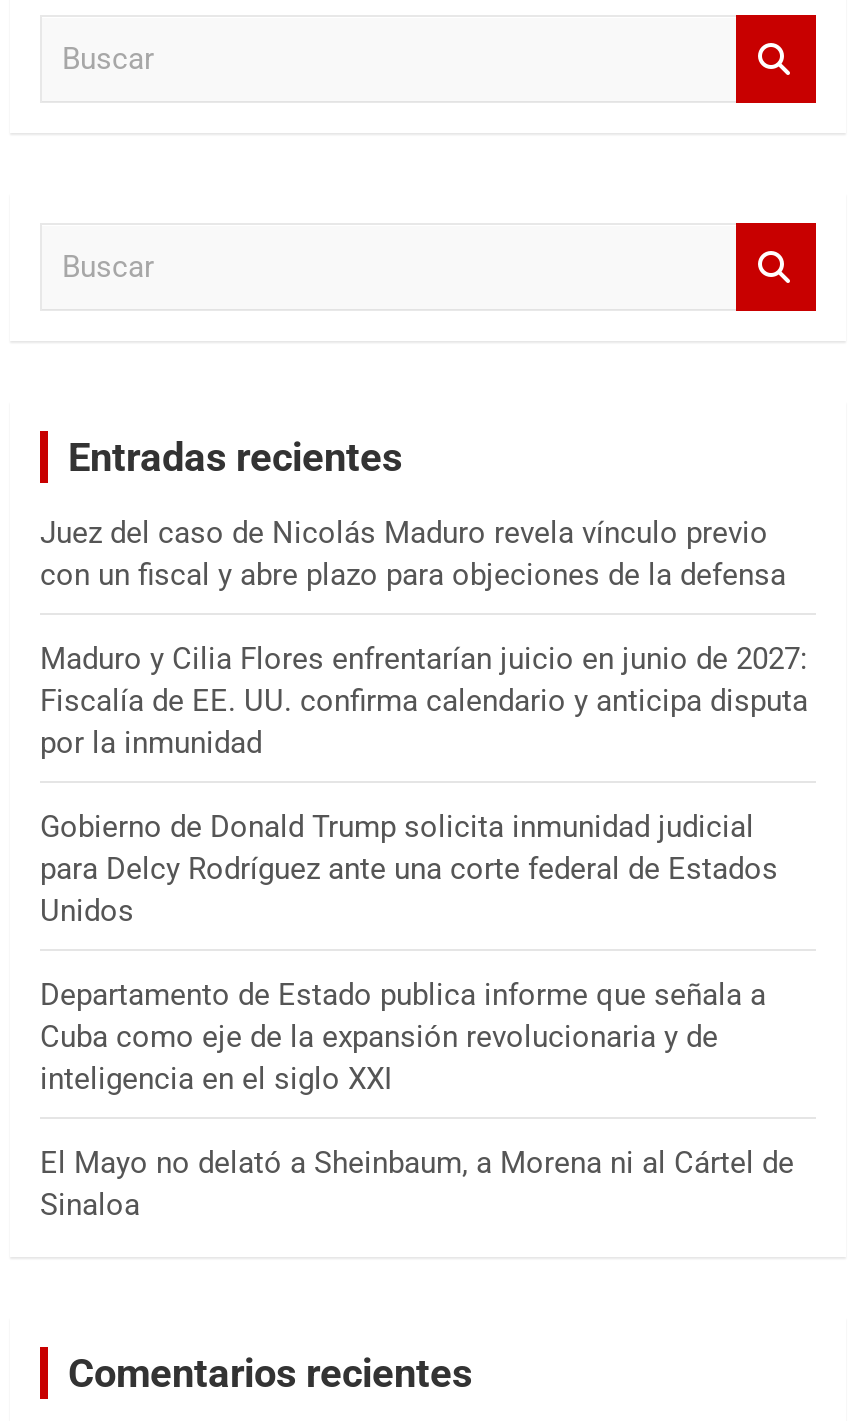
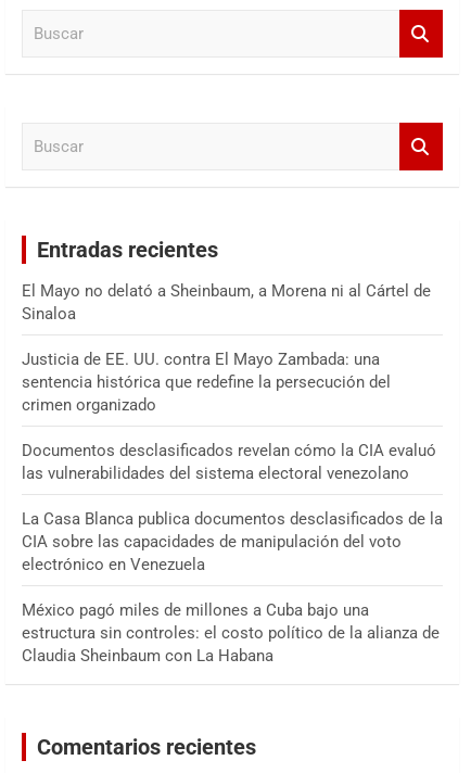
[40,515,808,1097] Juez del caso de Nicolás Maduro revela vínculo previo | con un fiscal y abre plazo para objeciones de la defensa | Maduro y Cilia Flores enfrentarían juicio en junio de 2027: | Fiscalía de EE. UU. confirma calendario y anticipa disputa | por la inmunidad | Gobierno de Donald Trump solicita inmunidad judicial | para Delcy Rodríguez ante una corte federal de Estados | Unidos | Departamento de Estado publica informe que señala a | Cuba como eje de la expansión revolucionaria y de | inteligencia en el siglo XXI -> none
moved [40,1145,794,1223] -> [22,281,431,323]: El Mayo no delató a Sheinbaum, a Morena ni al Cártel de | Sinaloa
none -> [22,349,443,665] Justicia de EE. UU. contra El Mayo Zambada: una | sentencia histórica que redefine la persecución del | crimen organizado | Documentos desclasificados revelan cómo la CIA evaluó | las vulnerabilidades del sistema electoral venezolano | La Casa Blanca publica documentos desclasificados de la | CIA sobre las capacidades de manipulación del voto | electrónico en Venezuela | México pagó miles de millones a Cuba bajo una | estructura sin controles: el costo político de la alianza de | Claudia Sheinbaum con La Habana

